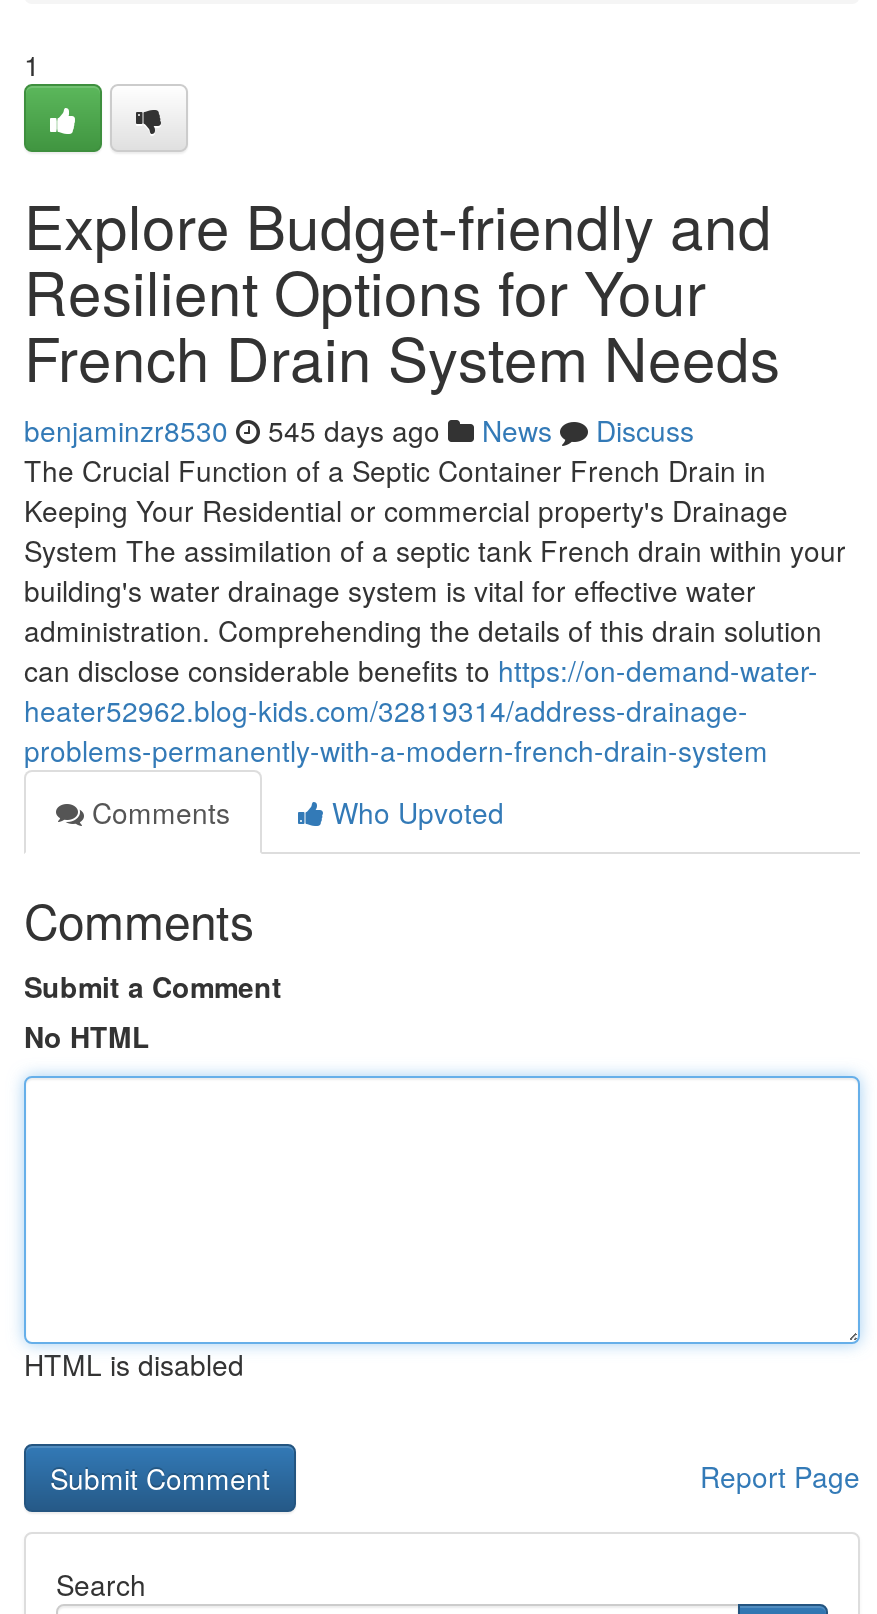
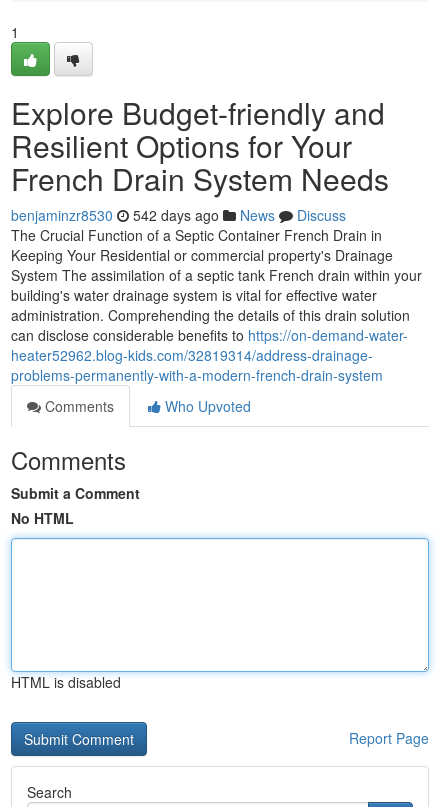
[24,410,694,450] benjaminzr8530 545 days ago News Discuss -> [11,205,346,225] benjaminzr8530 542 days ago News Discuss

